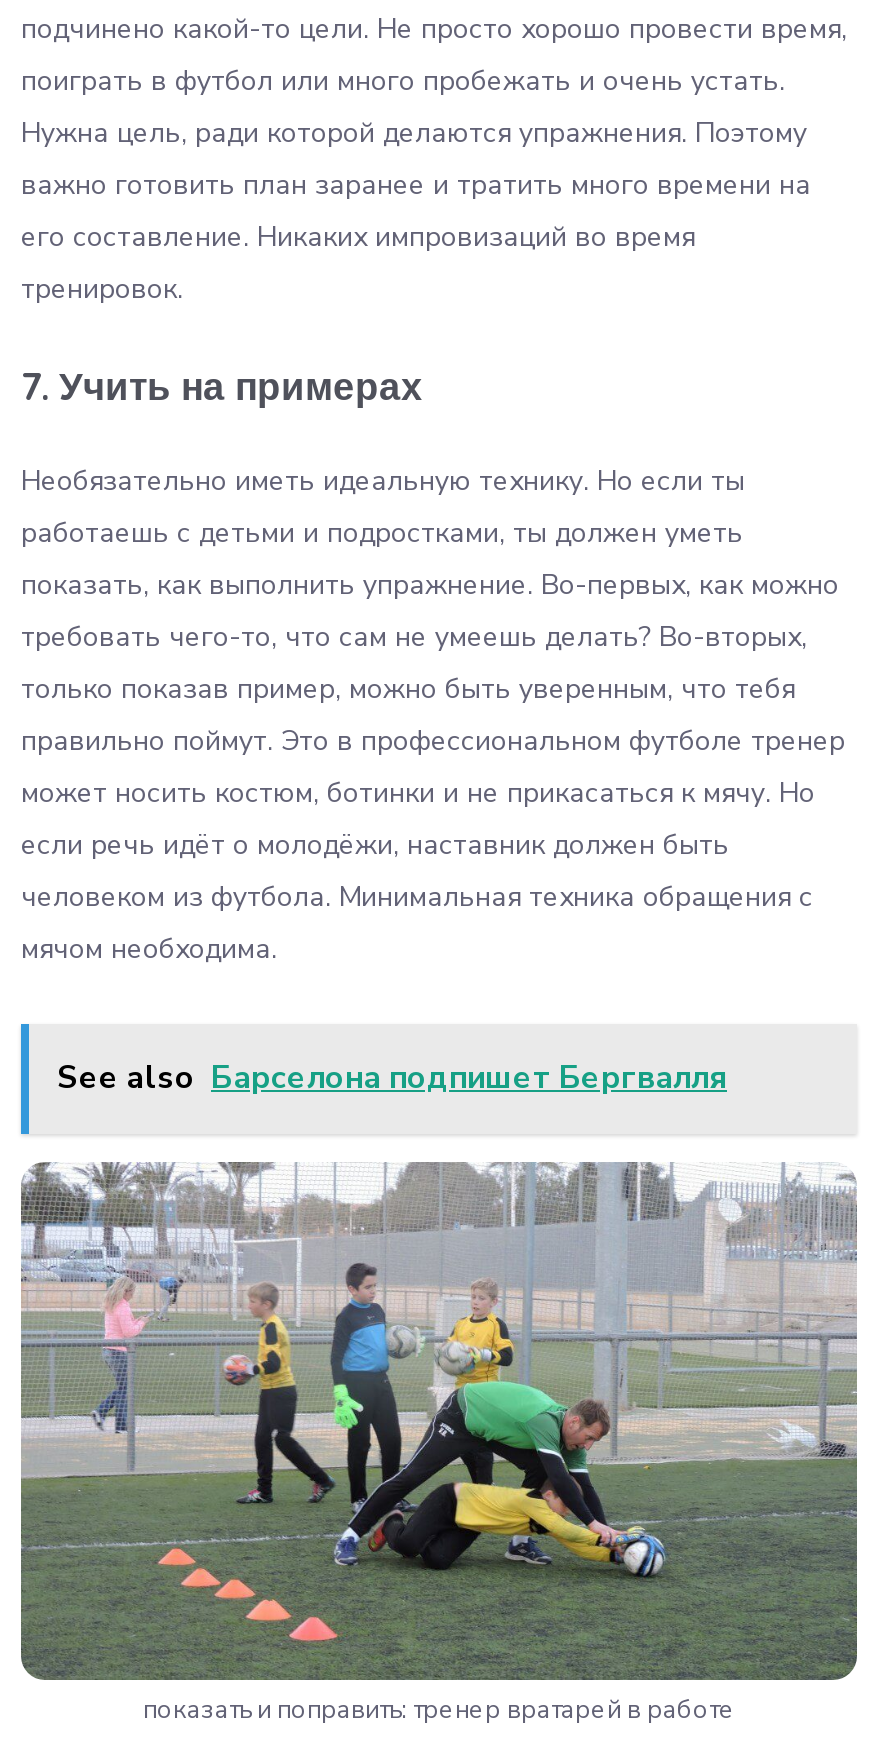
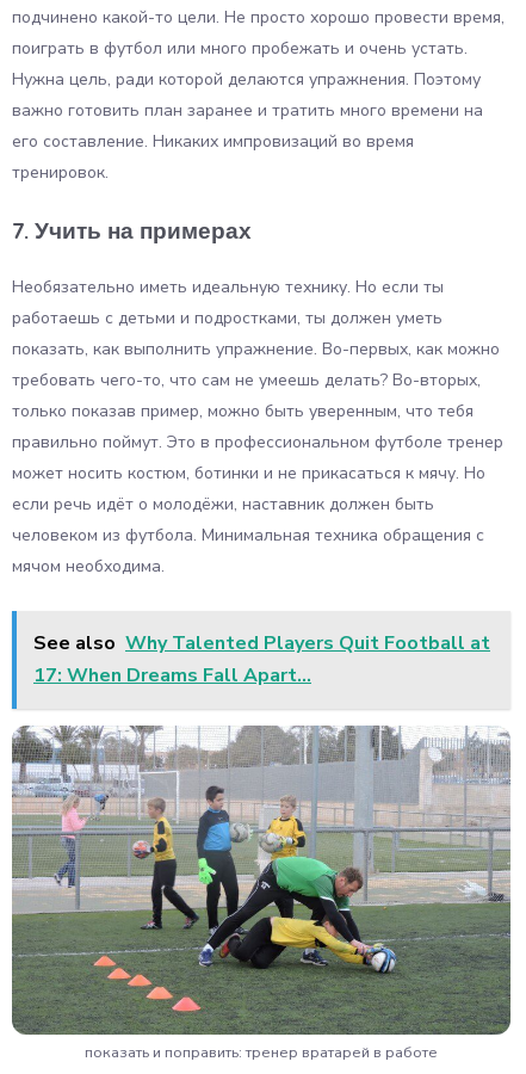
[57,1055,727,1099] See also Барселона подпишет Бергвалля -> [33,629,490,688] See also Why Talented Players Quit Football at | 17: When Dreams Fall Apart...

